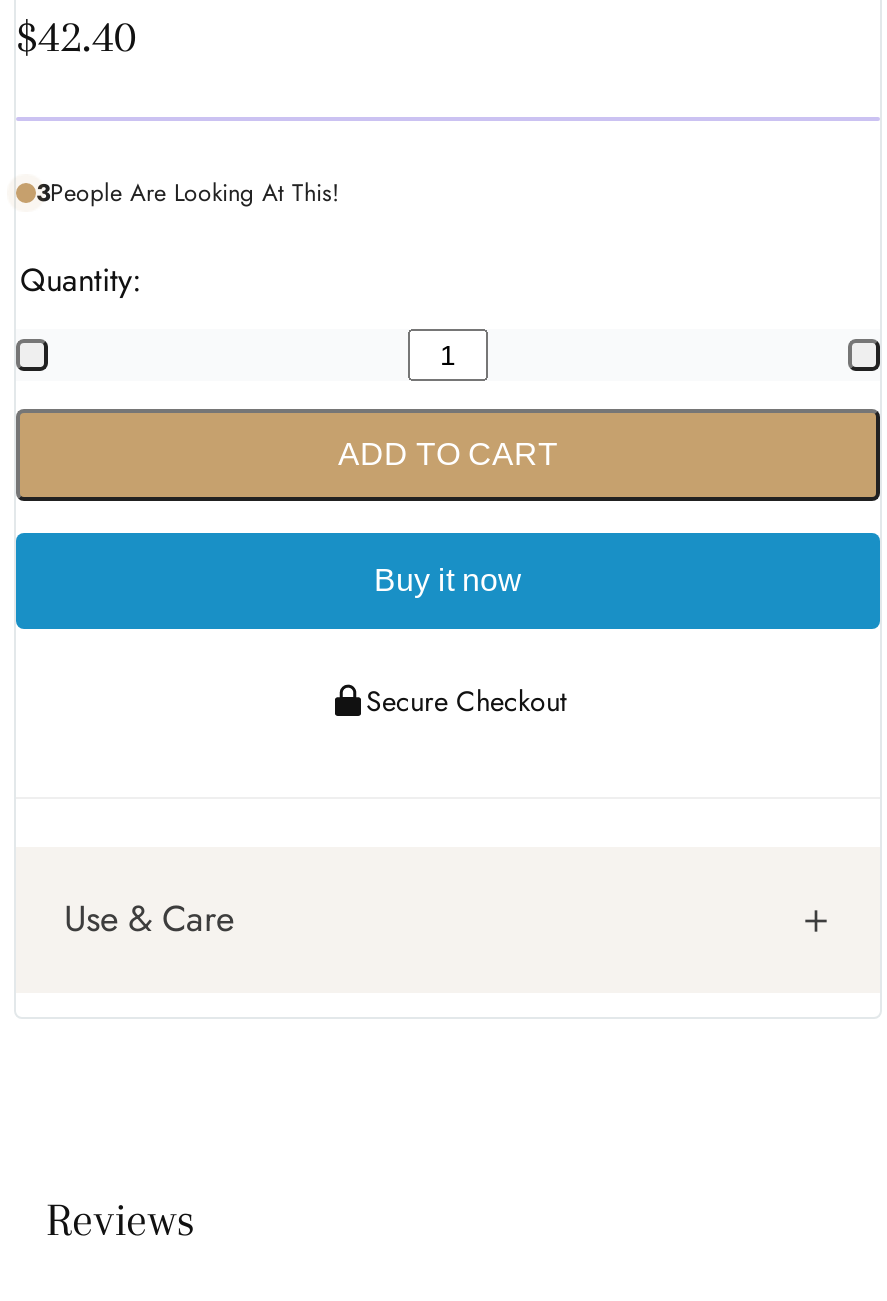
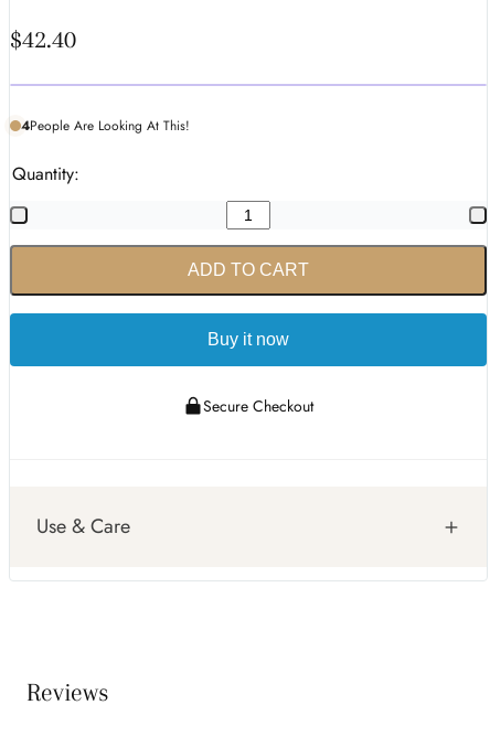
[36,175,340,211] 3People Are Looking At This! -> [21,116,190,136] 4People Are Looking At This!

